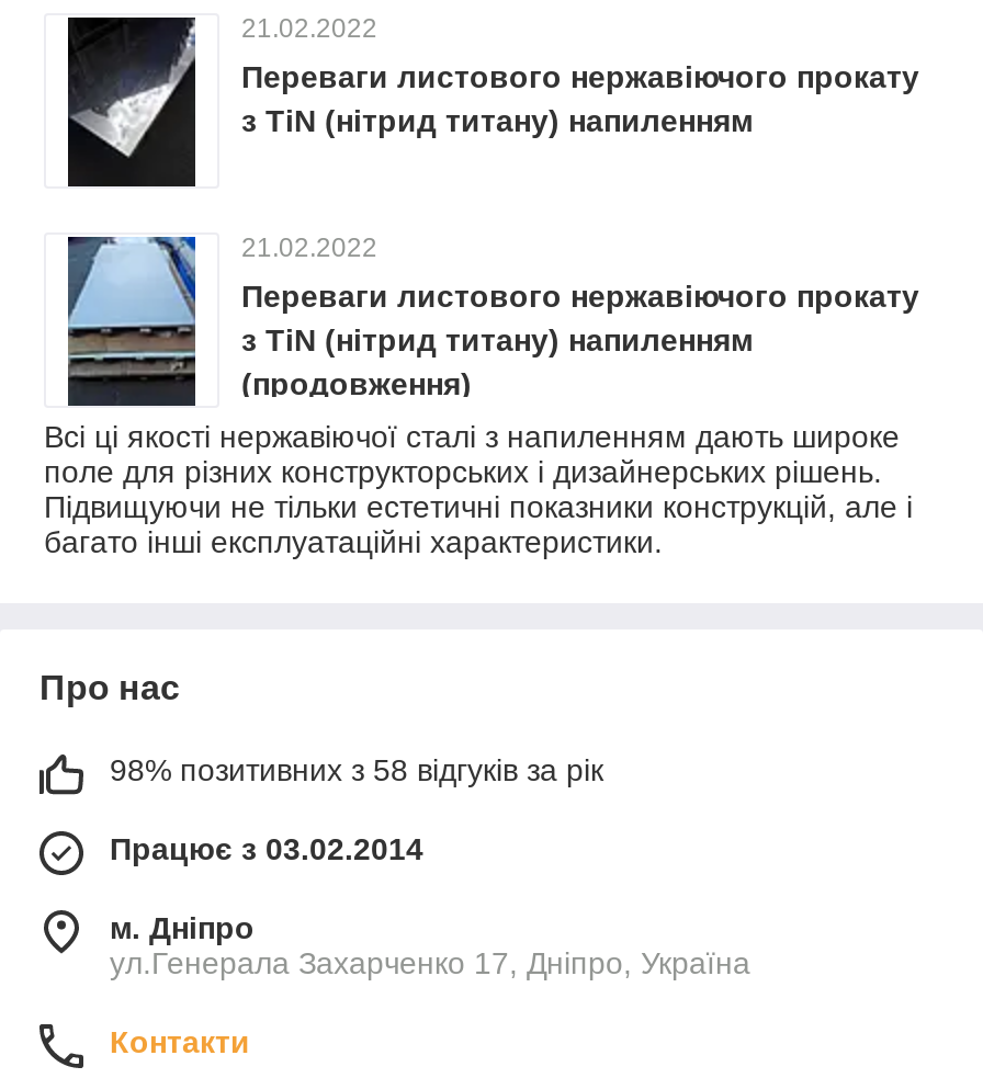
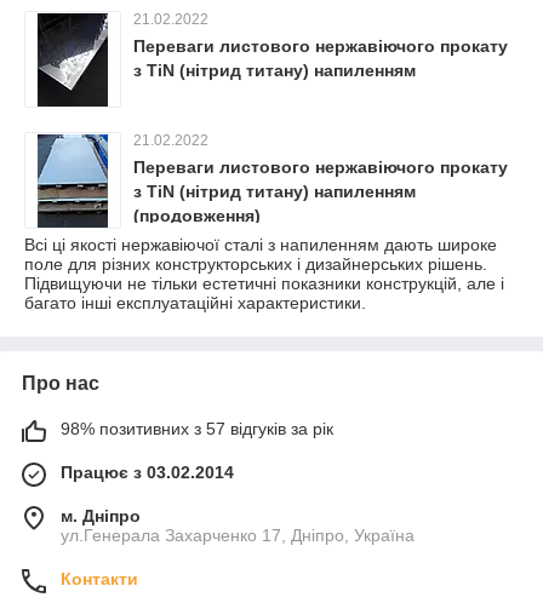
[110,752,603,787] 98% позитивних з 58 відгуків за рік -> [61,419,333,438] 98% позитивних з 57 відгуків за рік

